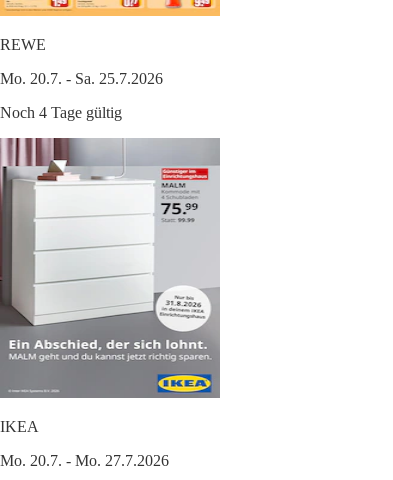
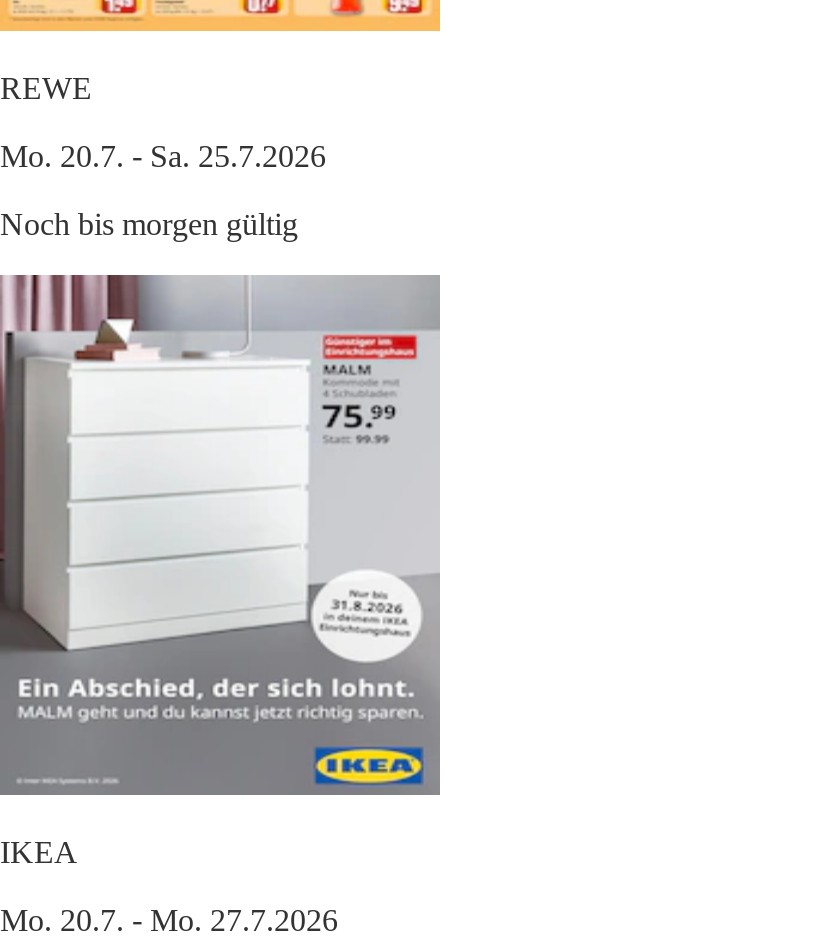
[0,104,122,121] Noch 4 Tage gültig -> [0,207,298,241] Noch bis morgen gültig

